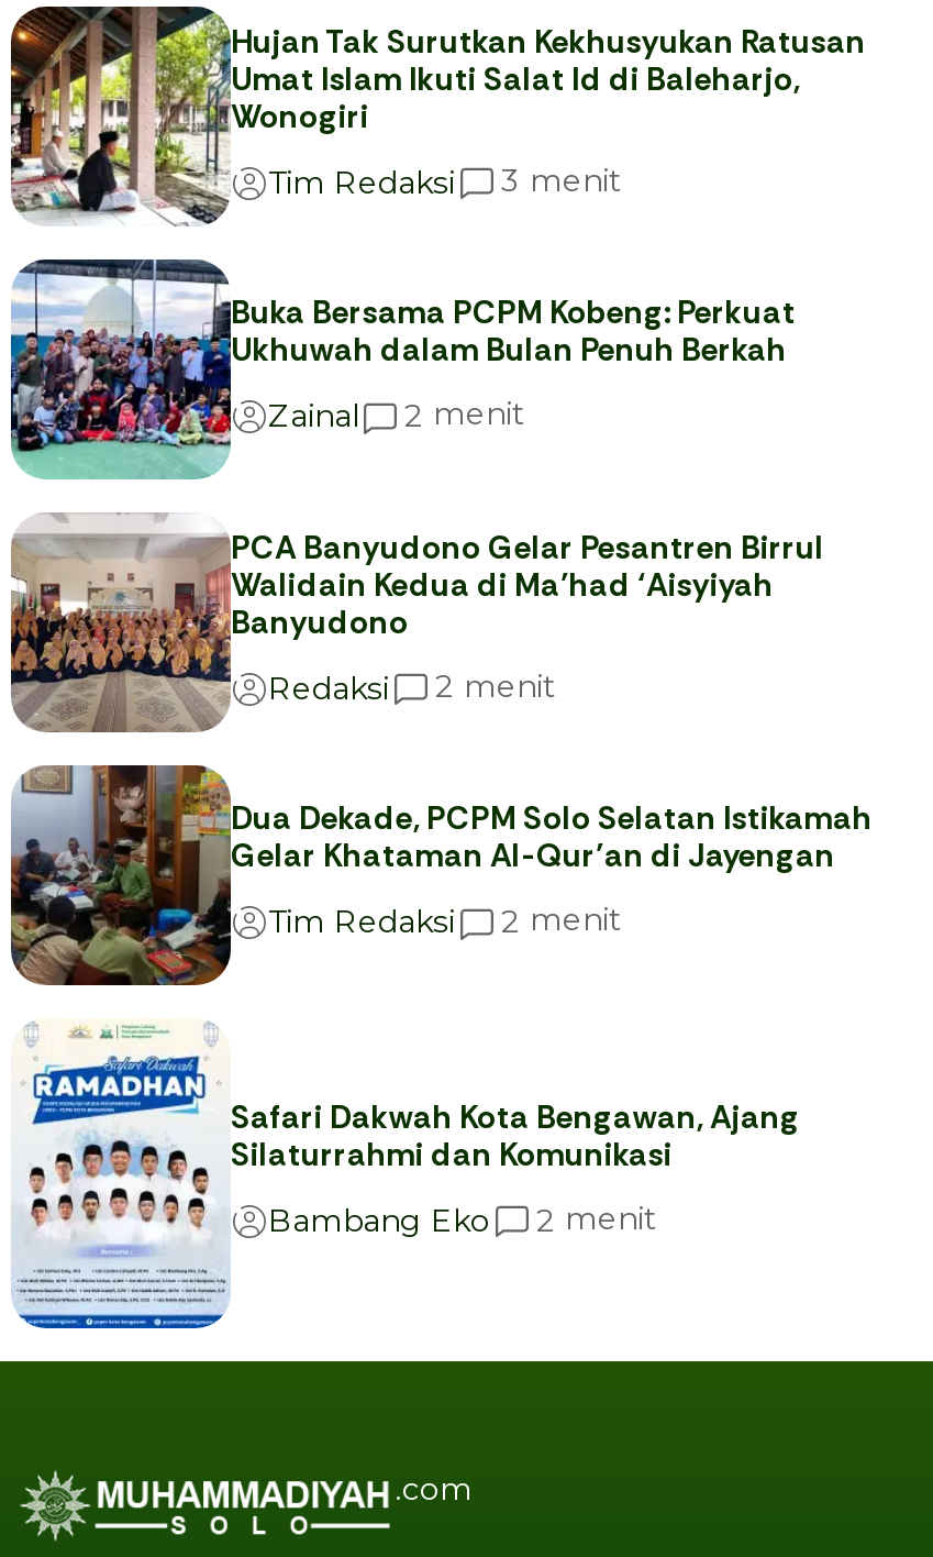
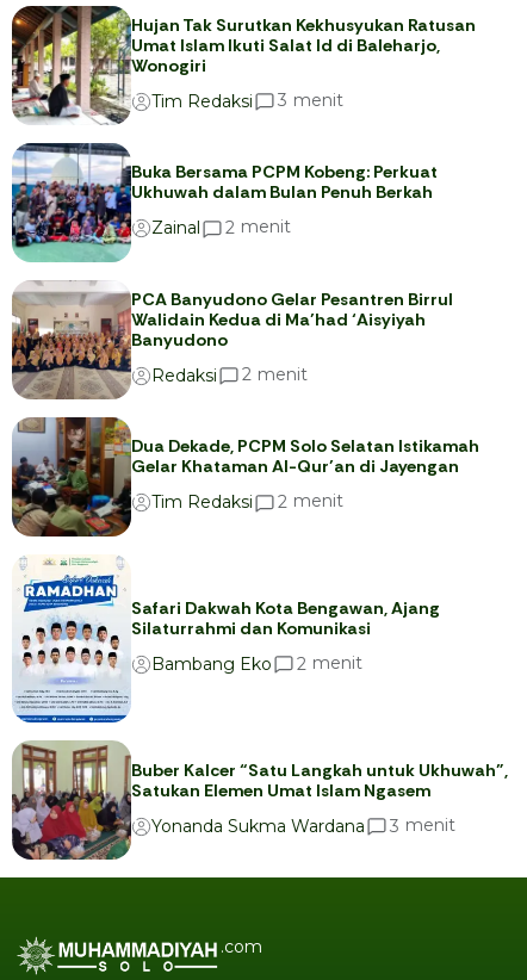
none -> [11,740,508,861] [image] | Buber Kalcer “Satu Langkah untuk Ukhuwah”, | Satukan Elemen Umat Islam Ngasem | Yonanda Sukma Wardana | 3 menit

